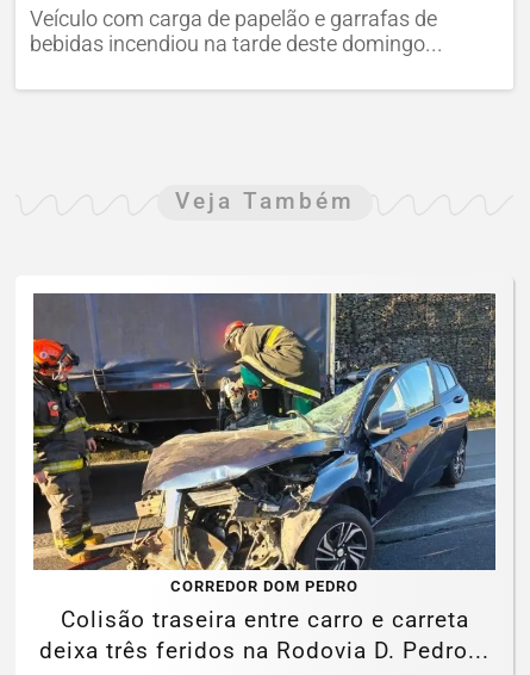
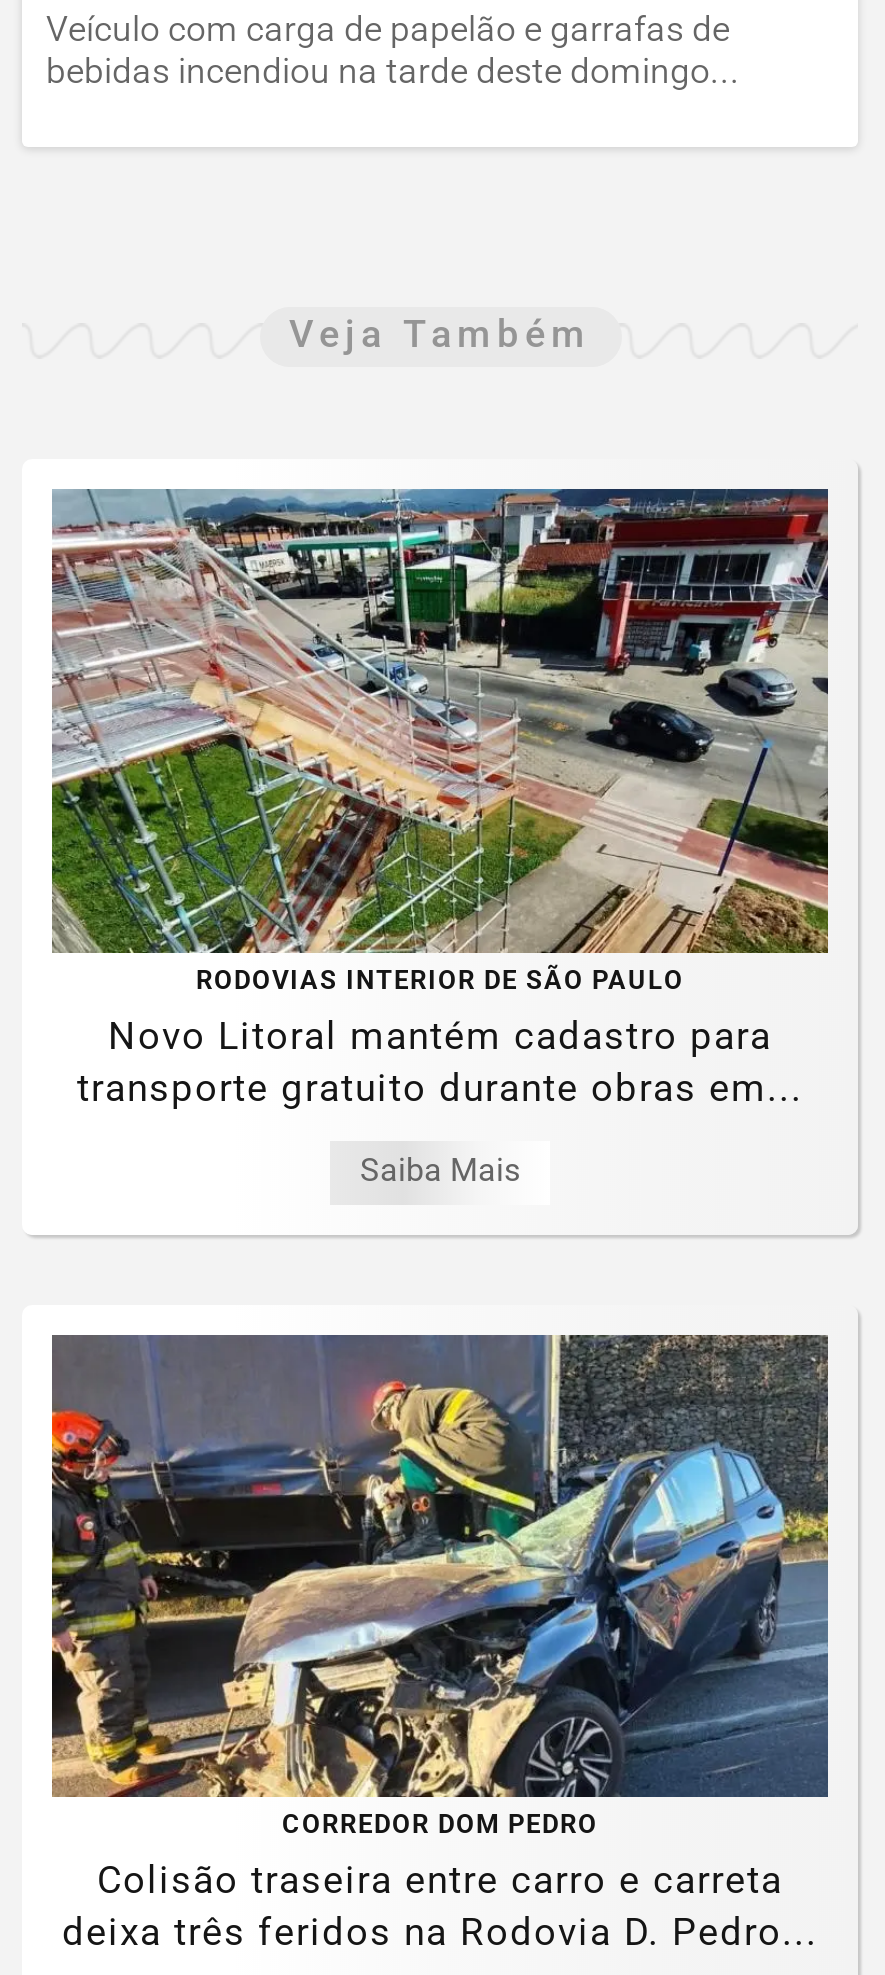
none -> [50,489,830,1188] [image] | RODOVIAS INTERIOR DE SÃO PAULO | Novo Litoral mantém cadastro para | transporte gratuito durante obras em... | Saiba Mais

